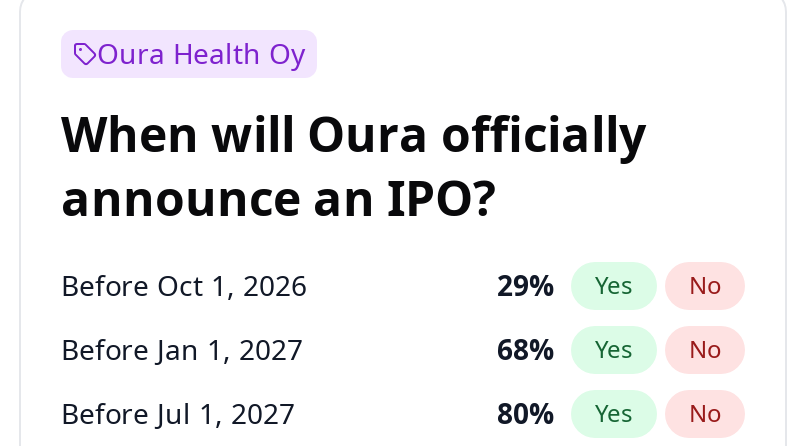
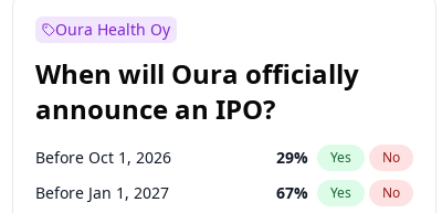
[61,330,721,432] 68% | Yes | No | Before Jul 1, 2027 | 80% -> [276,182,308,203] 67%

